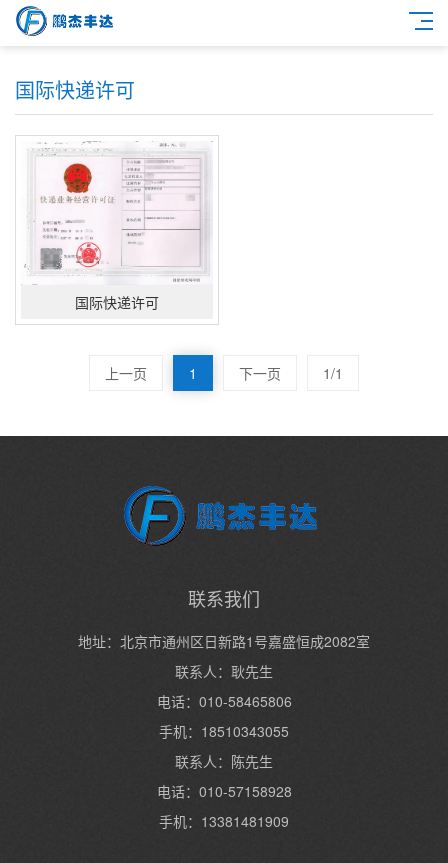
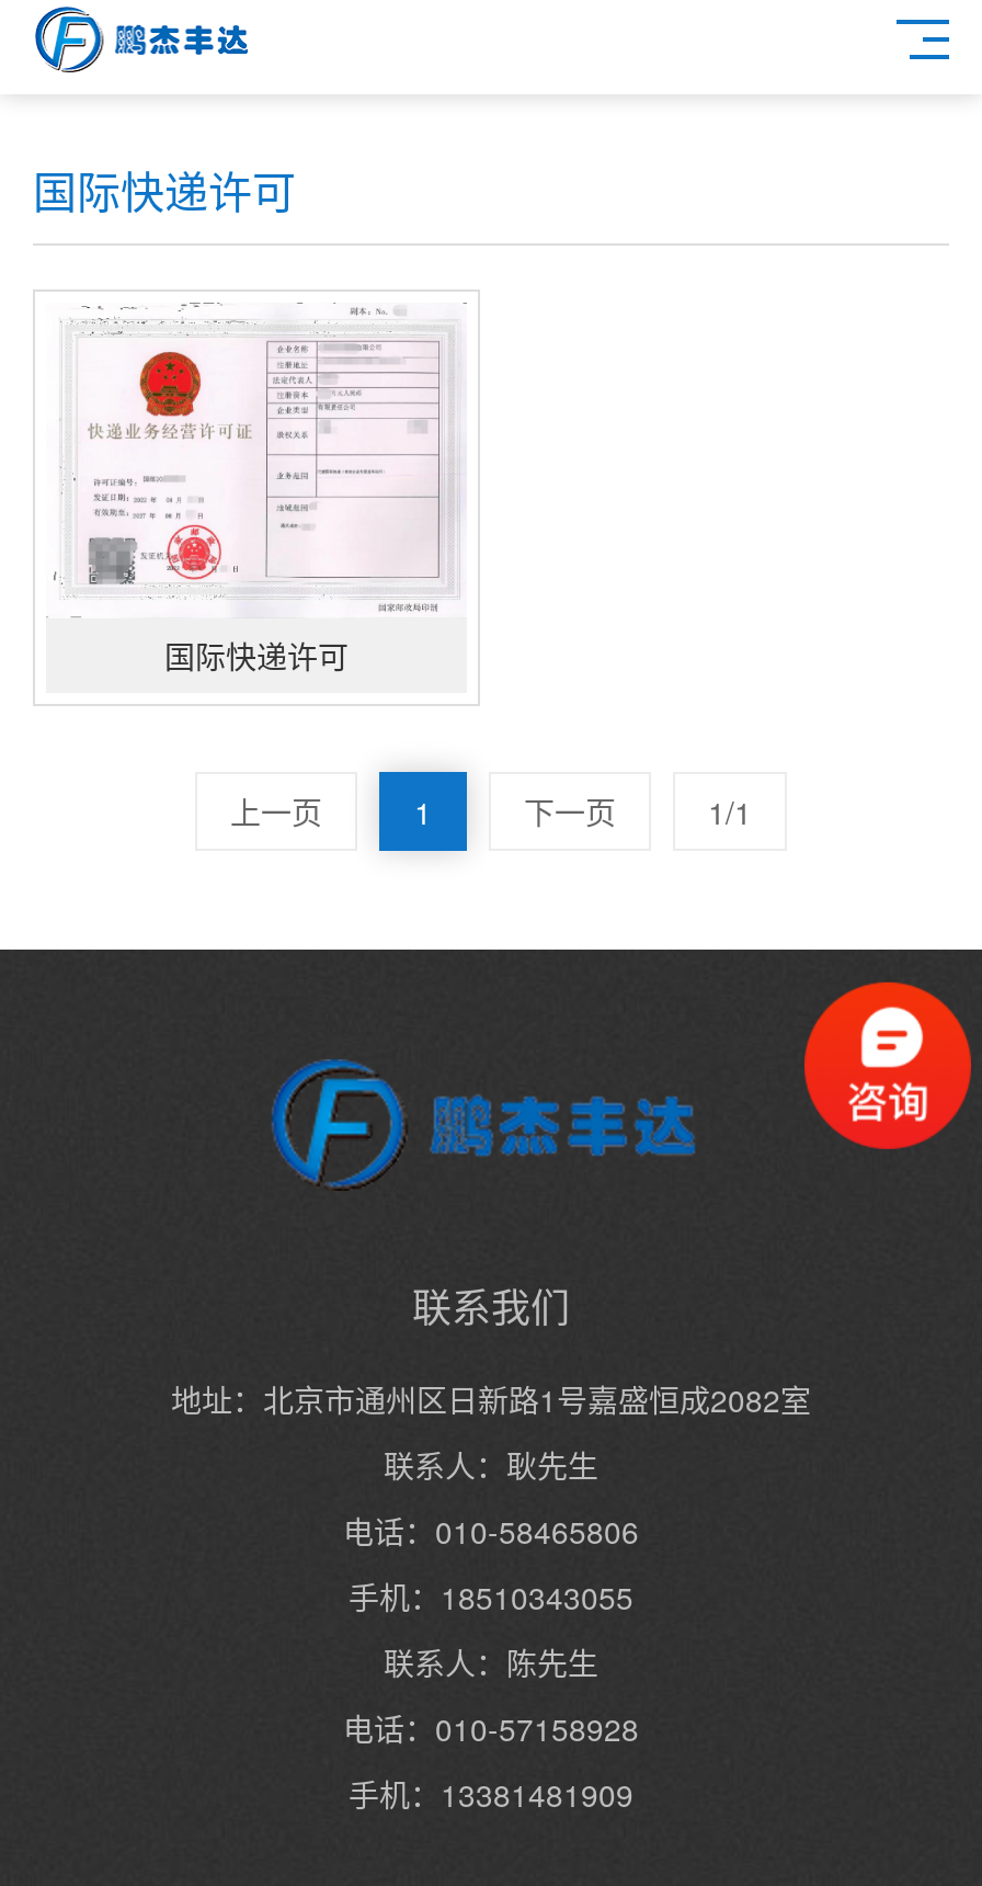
none -> [802,980,973,1151] [image]

